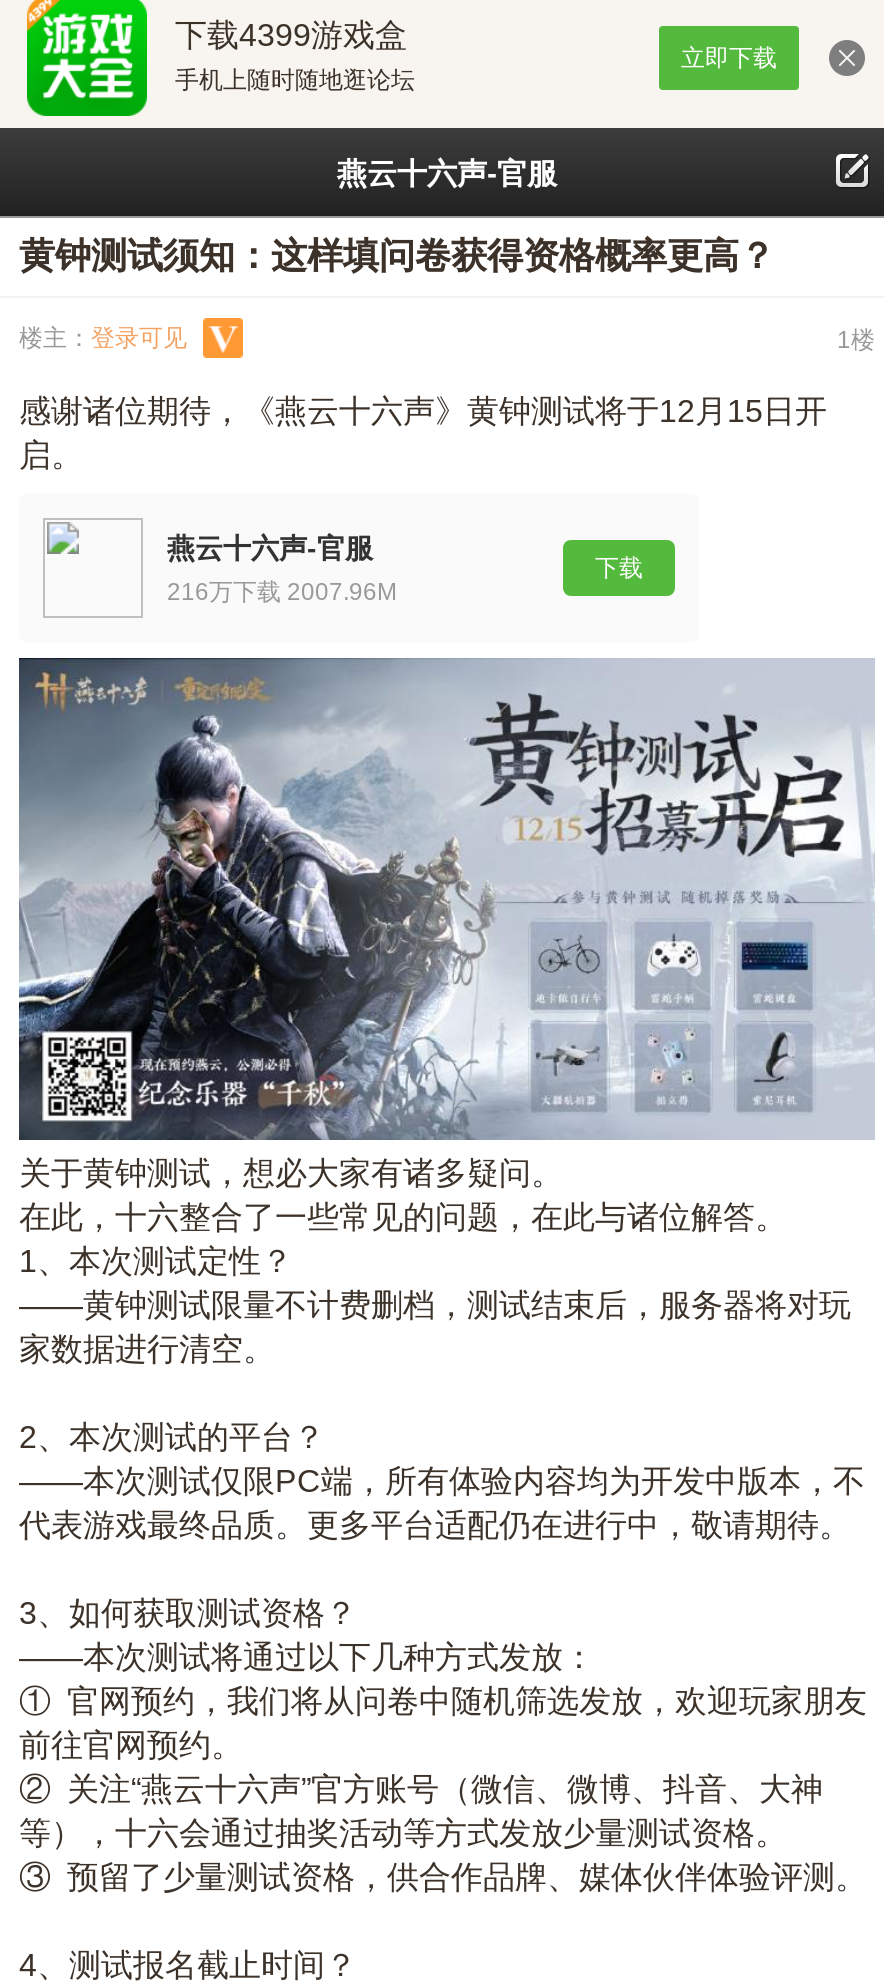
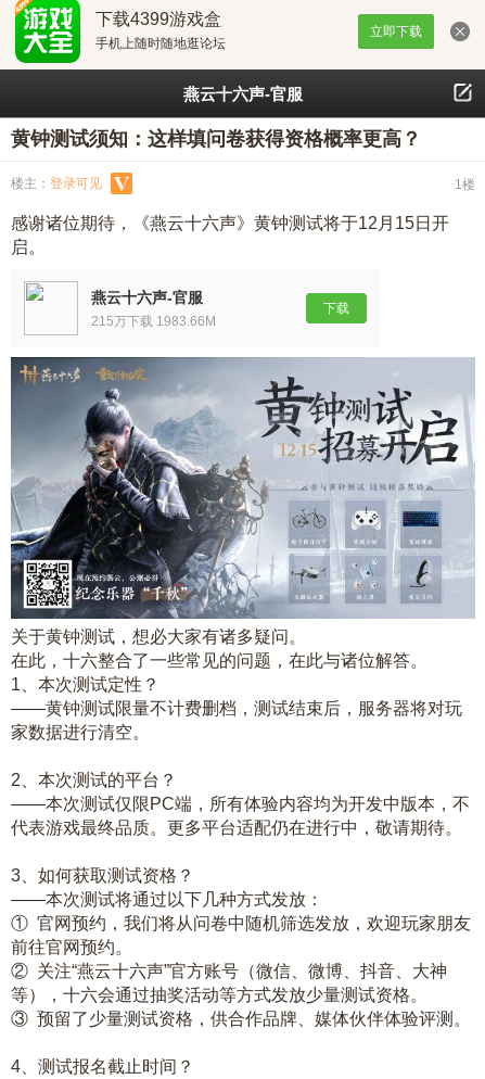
[167,578,403,606] 216万下载 2007.96M -> [91,314,219,329] 215万下载 1983.66M

